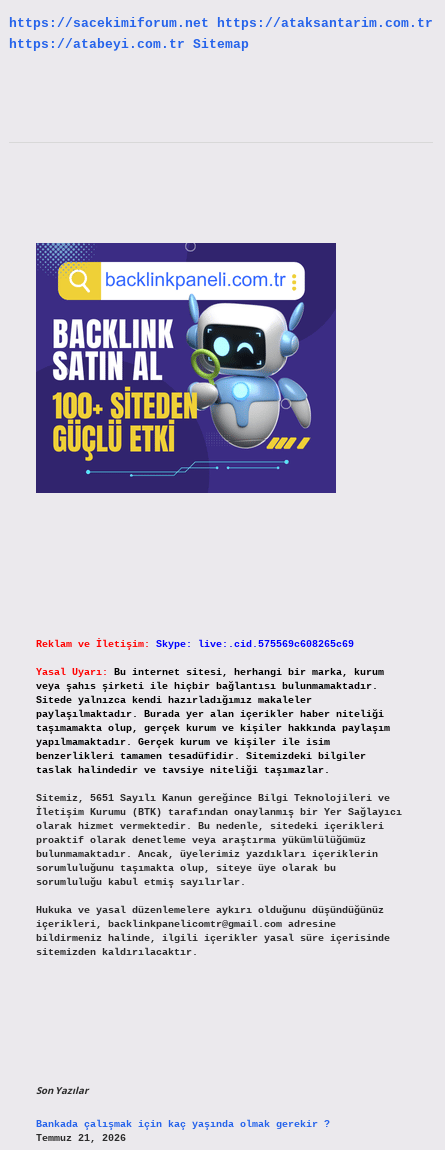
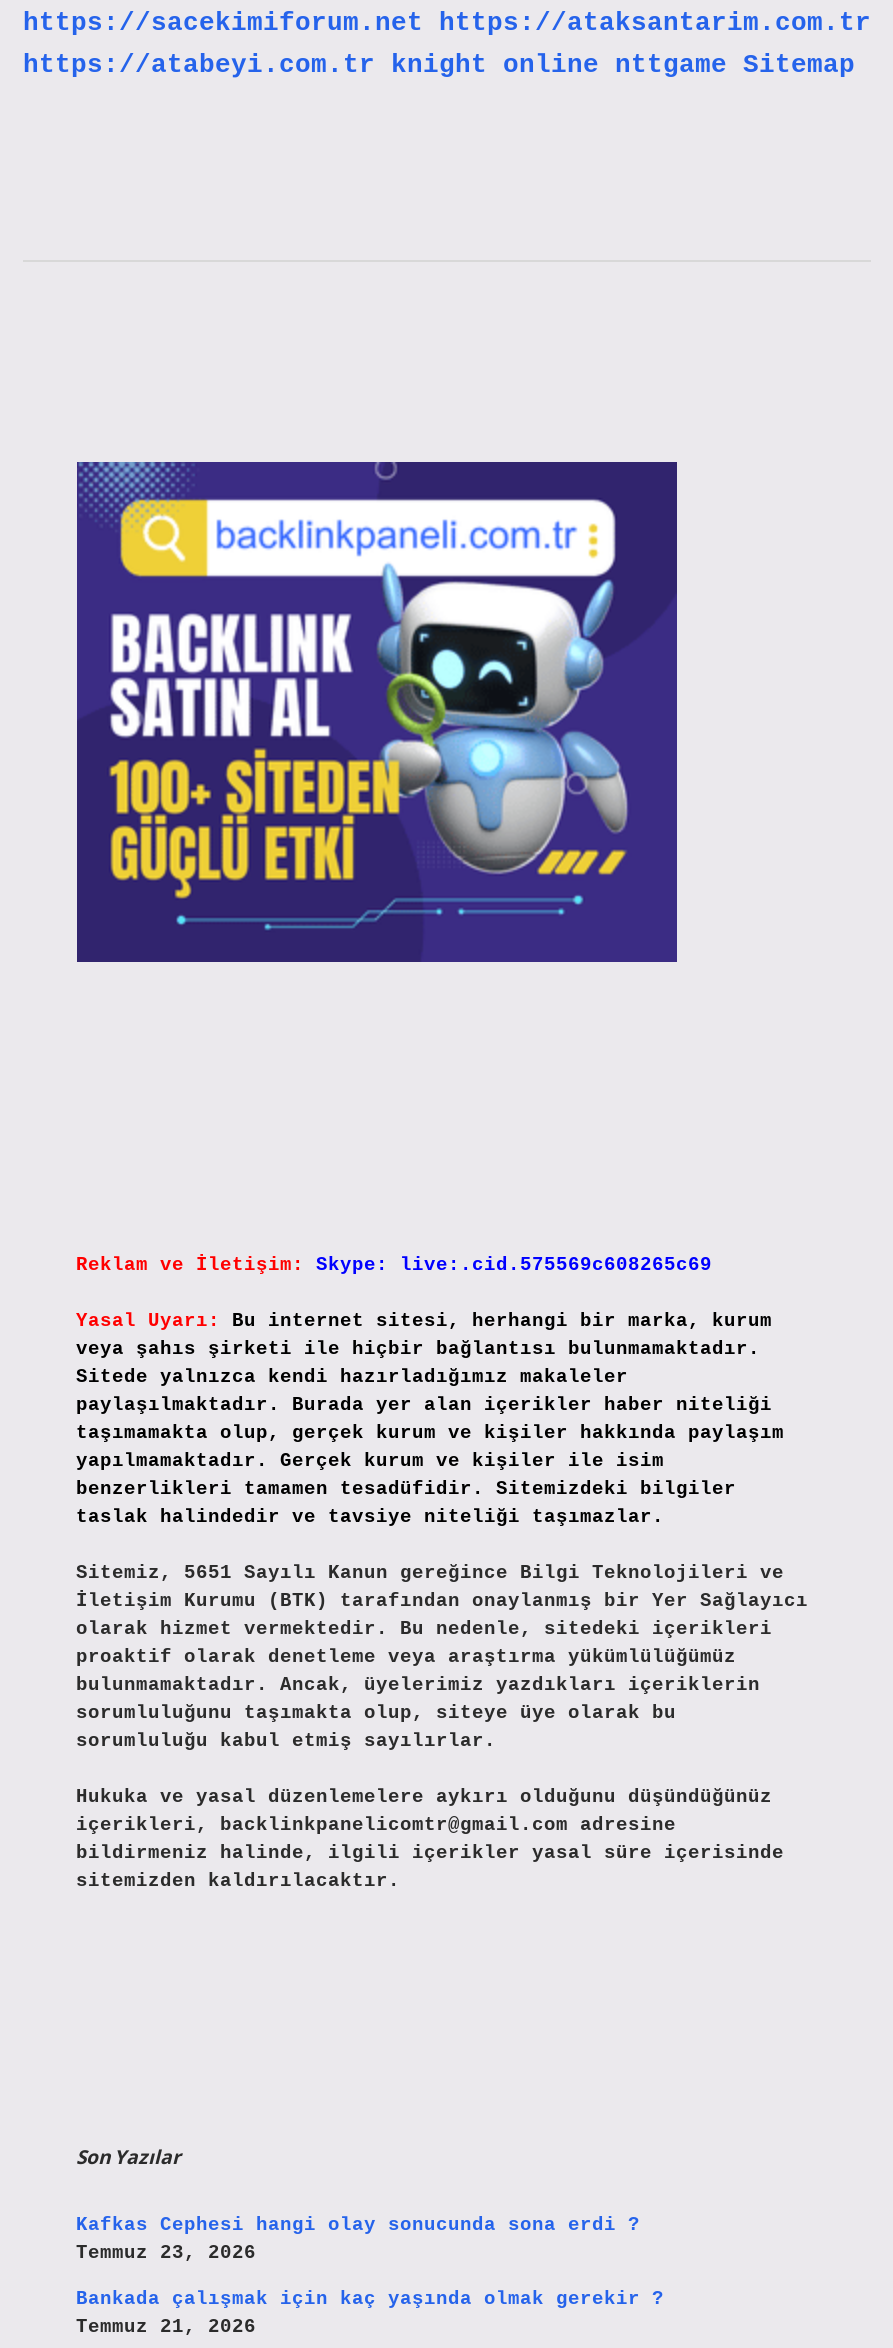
[9,37,249,52] https://atabeyi.com.tr Sitemap -> [23,51,855,81] https://atabeyi.com.tr knight online nttgame Sitemap
none -> [76,2213,640,2263] Kafkas Cephesi hangi olay sonucunda sona erdi ? | Temmuz 23, 2026

